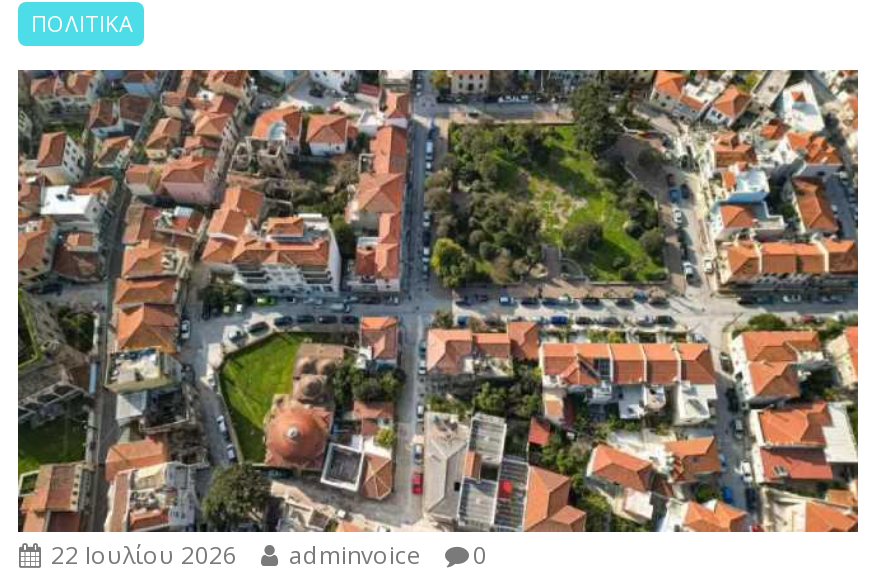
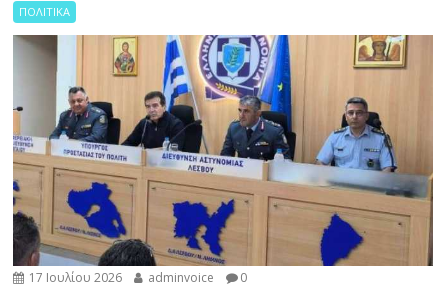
[16,68,860,573] [image] | 22 Ιουλίου 2026 adminvoice 0 -> [12,34,434,286] [image] | 17 Ιουλίου 2026 adminvoice 0

